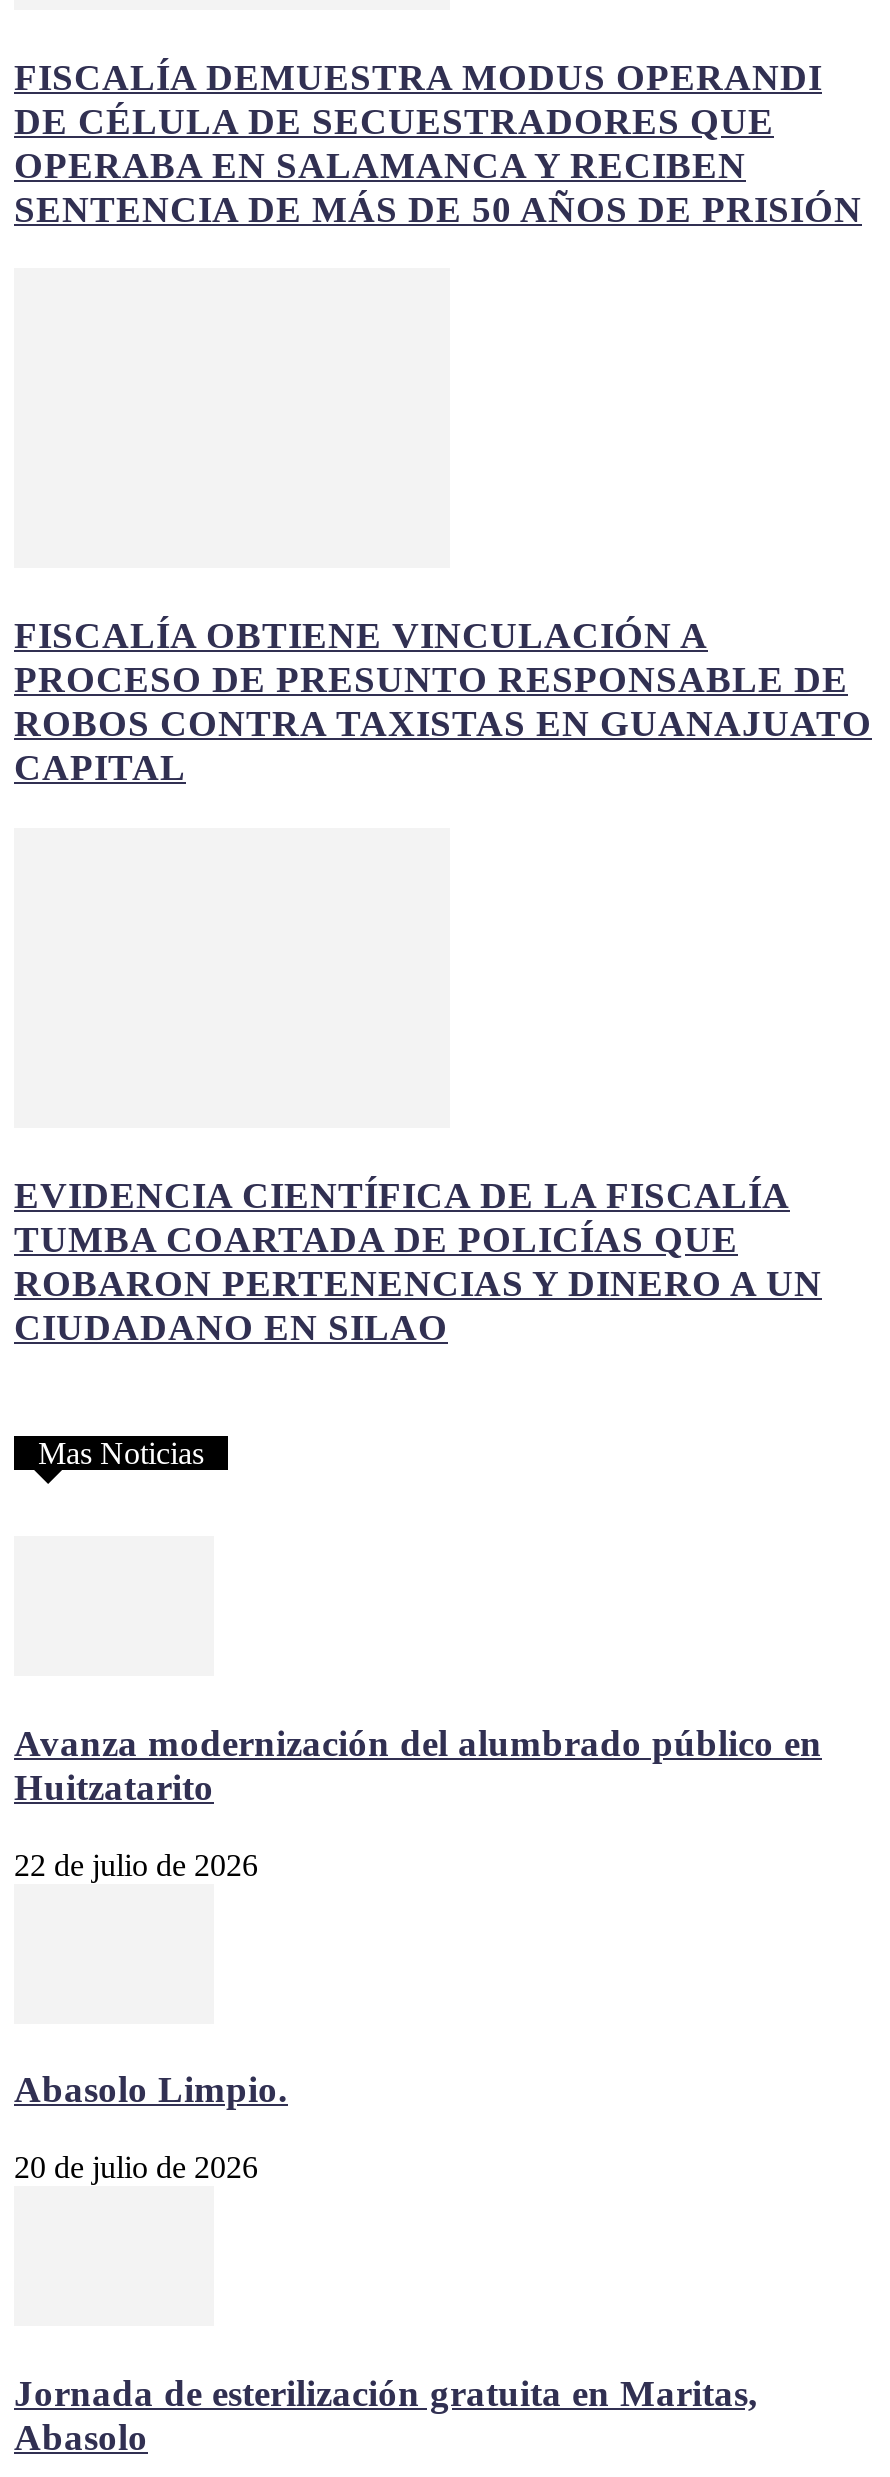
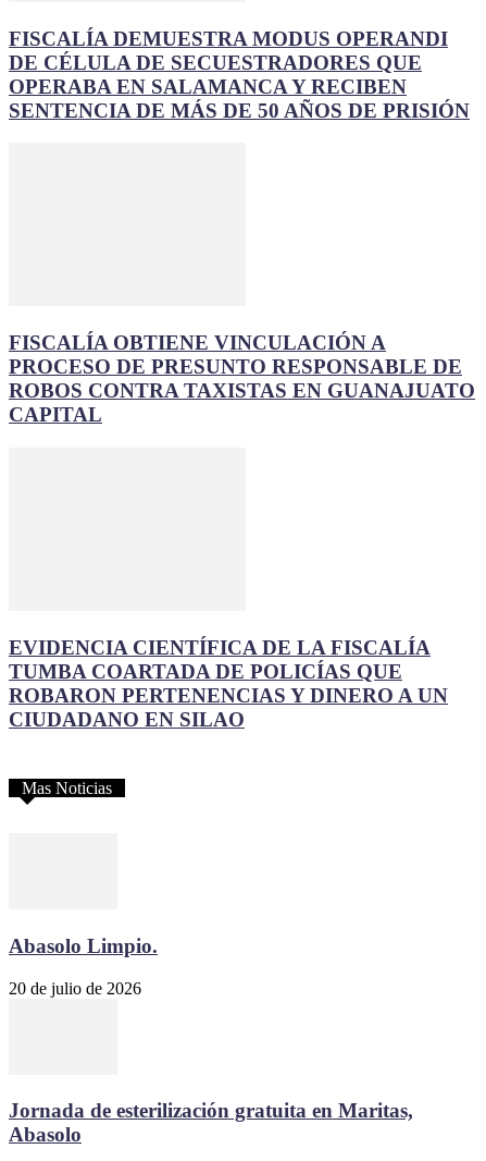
[14,1722,822,1882] Avanza modernización del alumbrado público en | Huitzatarito | 22 de julio de 2026 -> none

